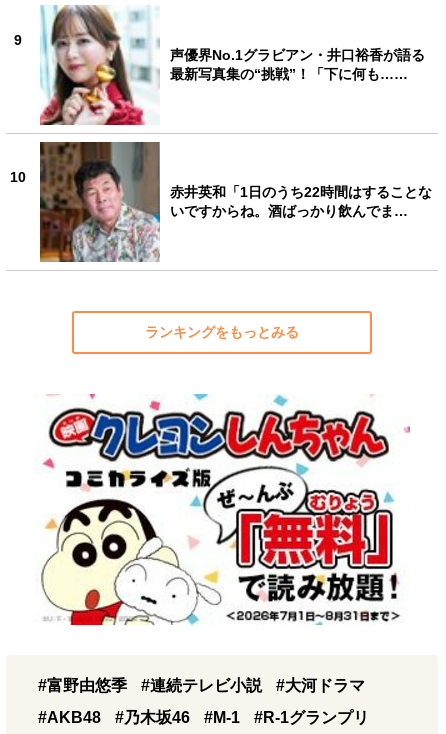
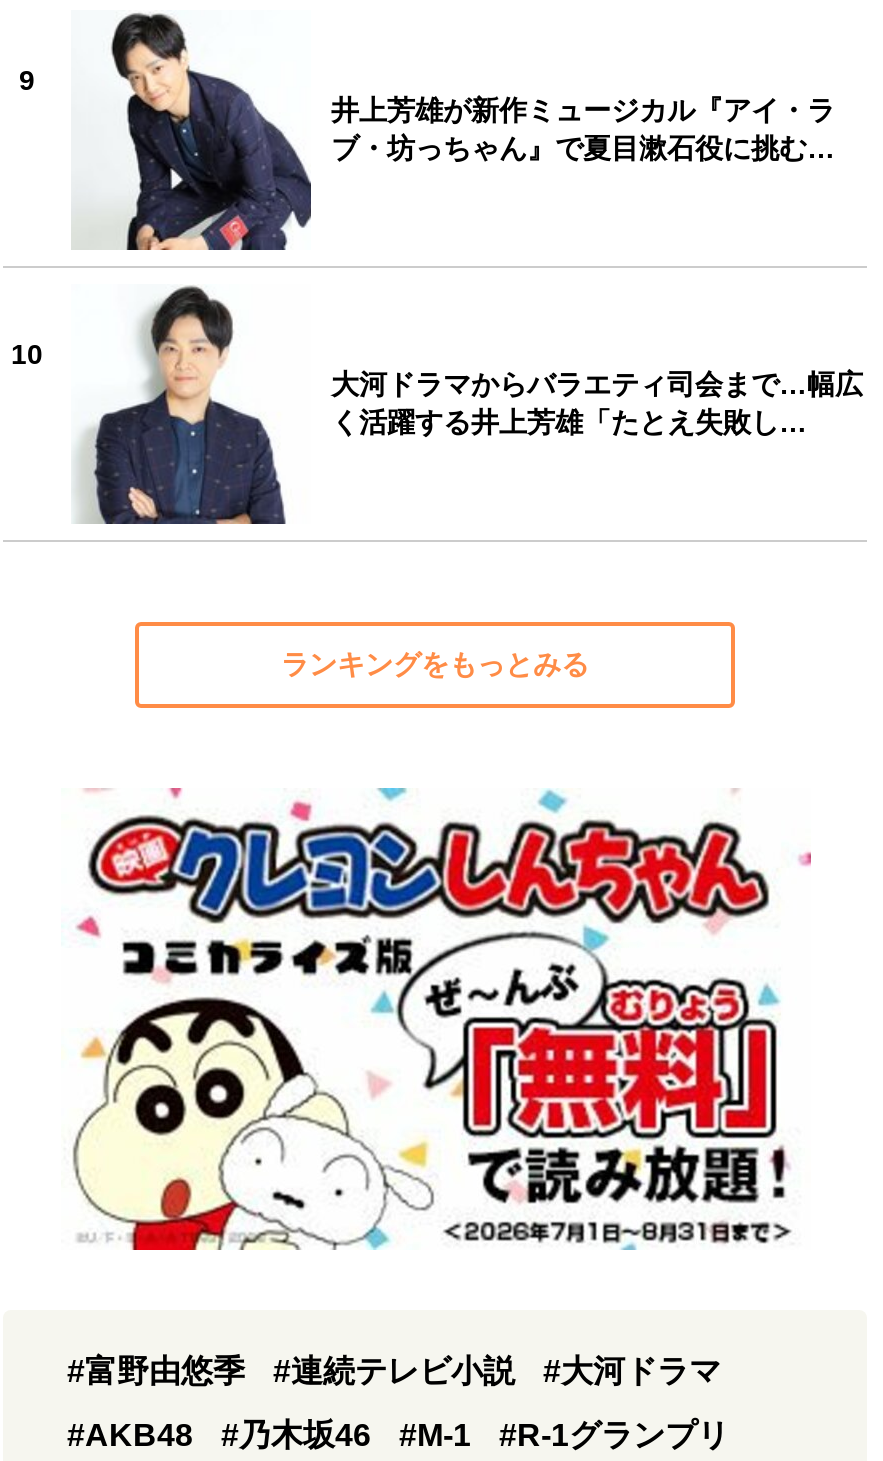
[40,5,425,126] [image] | 声優界No.1グラビアン・井口裕香が語る | 最新写真集の“挑戦”！「下に何も…… -> [73,12,835,252] [image] | 井上芳雄が新作ミュージカル『アイ・ラ | ブ・坊っちゃん』で夏目漱石役に挑む…
[39,141,432,262] [image] | 赤井英和「1日のうち22時間はすることな | いですからね。酒ばっかり飲んでま… -> [71,284,863,524] [image] | 大河ドラマからバラエティ司会まで…幅広 | く活躍する井上芳雄「たとえ失敗し…

